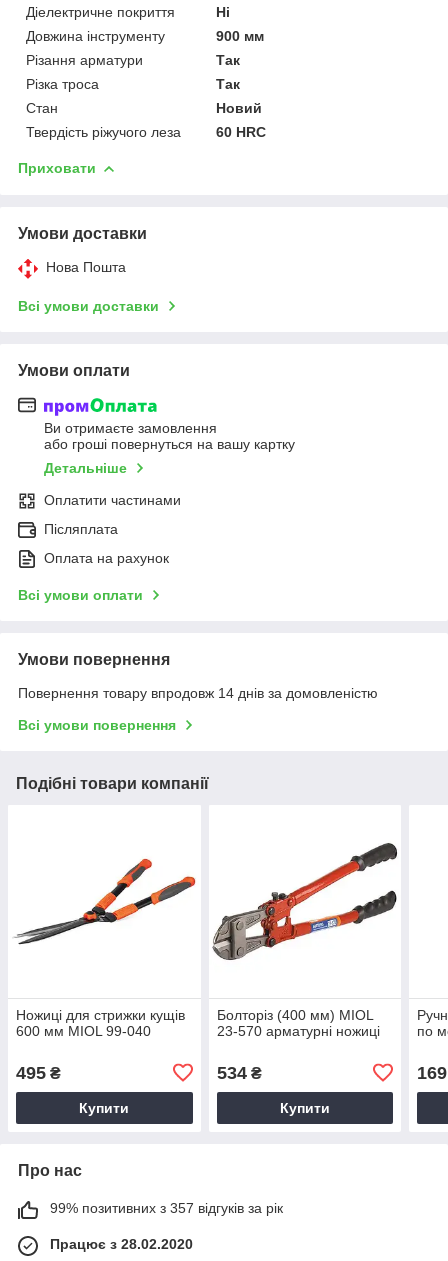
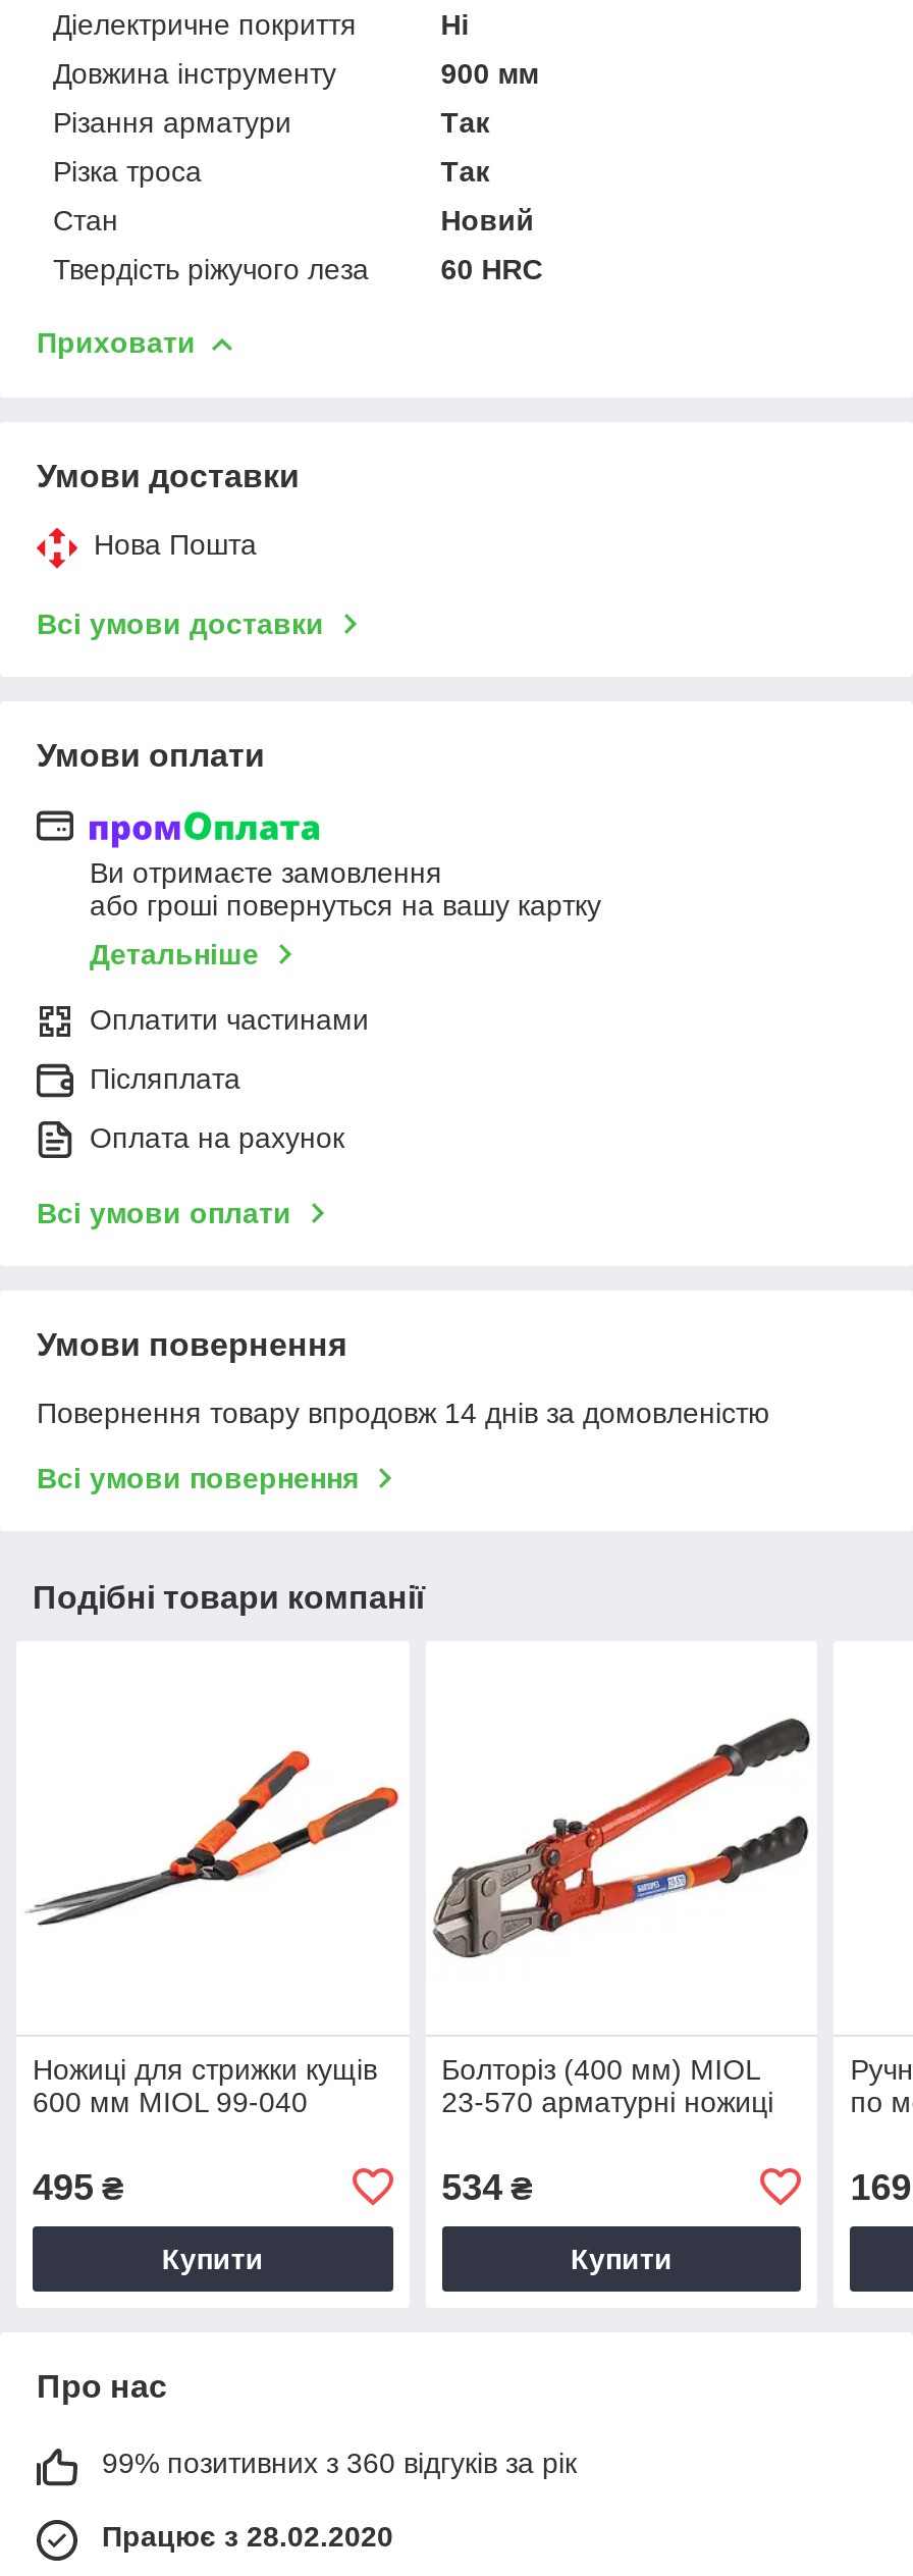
[50,1200,283,1216] 99% позитивних з 357 відгуків за рік -> [102,2446,577,2479] 99% позитивних з 360 відгуків за рік

